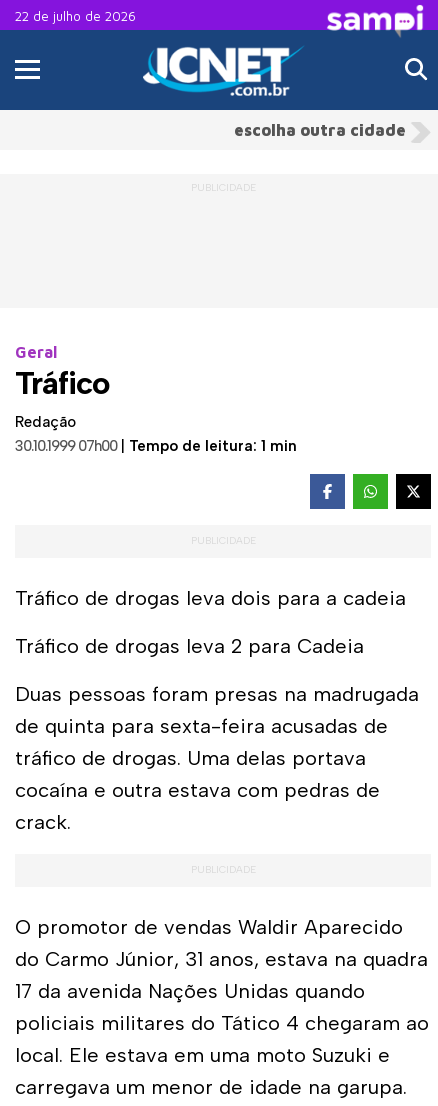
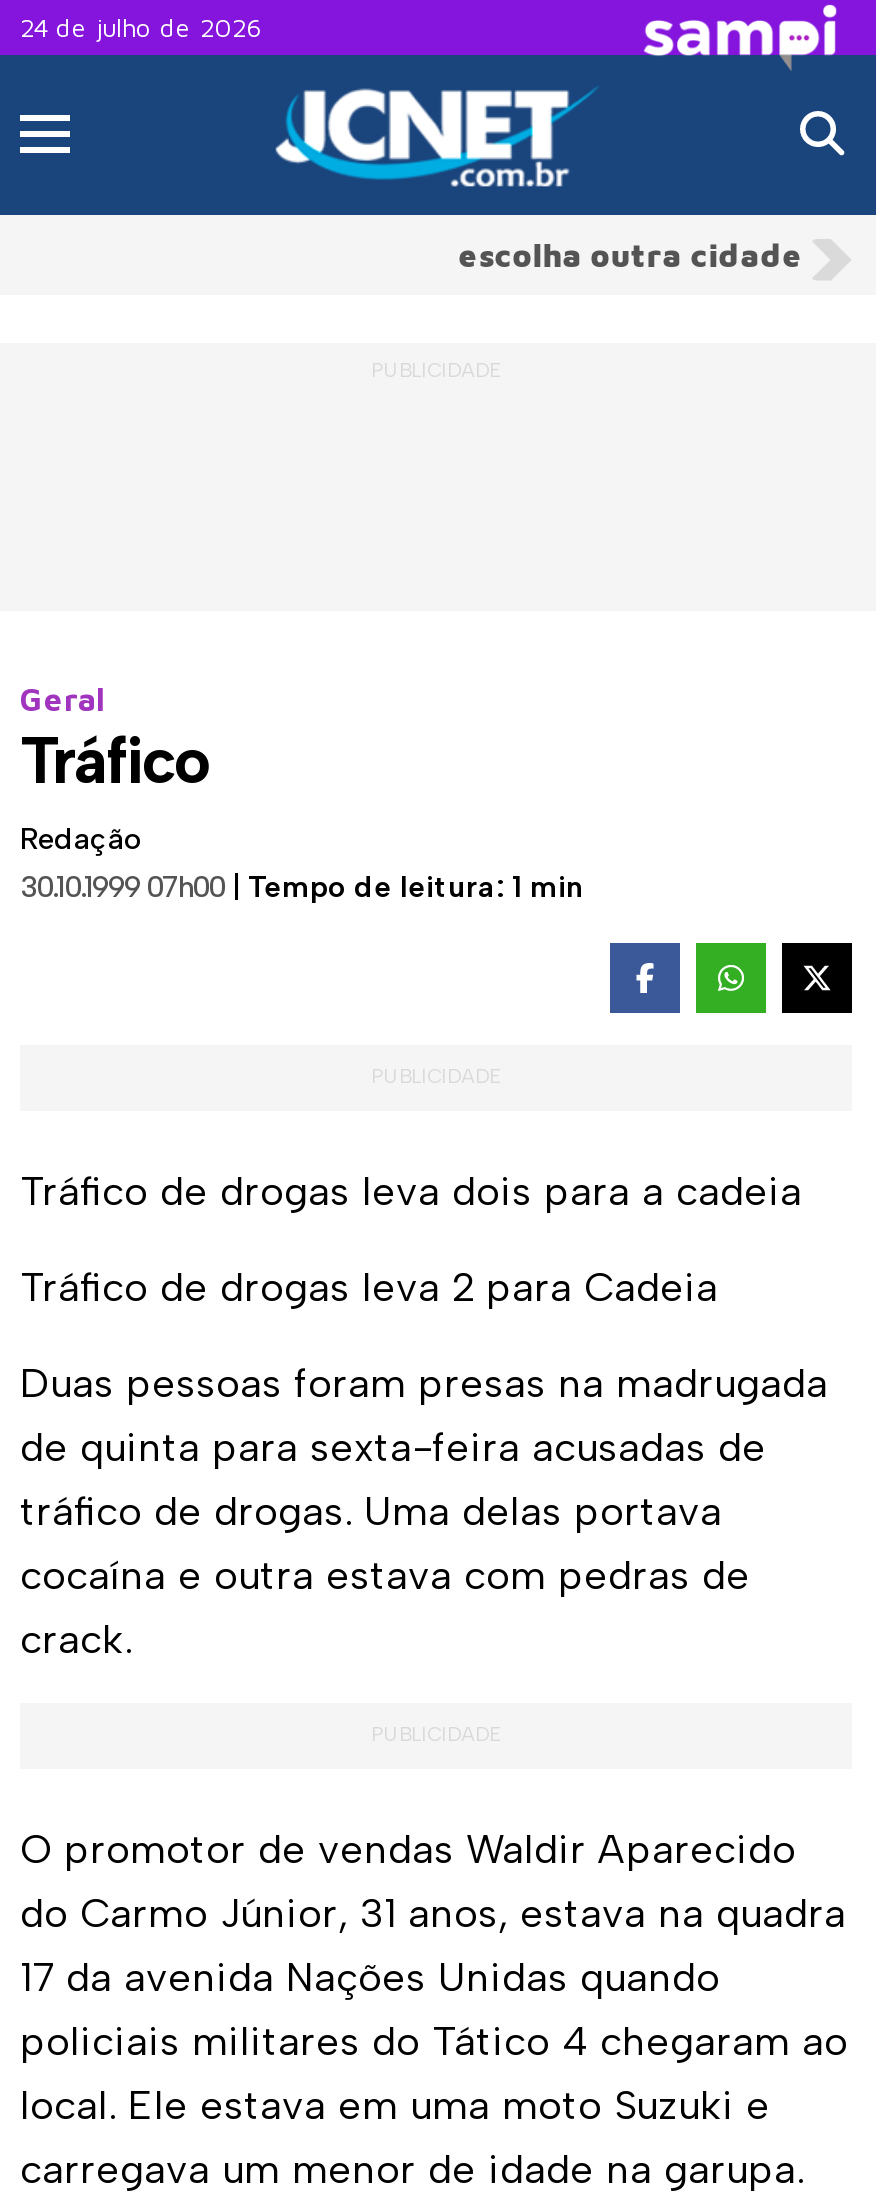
[15,8,136,24] 22 de julho de 2026 -> [20,11,262,43] 24 de julho de 2026

